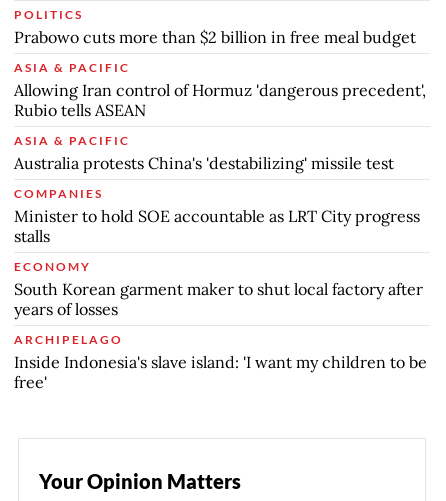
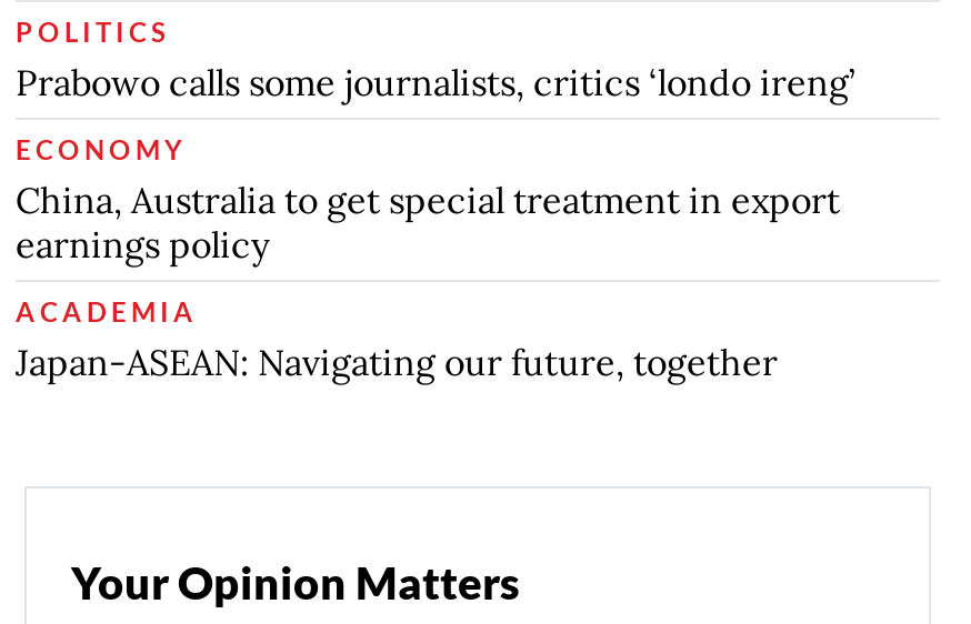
[14,27,426,246] Prabowo cuts more than $2 billion in free meal budget | ASIA & PACIFIC | Allowing Iran control of Hormuz 'dangerous precedent', | Rubio tells ASEAN | ASIA & PACIFIC | Australia protests China's 'destabilizing' missile test | COMPANIES | Minister to hold SOE accountable as LRT City progress | stalls -> [16,59,855,103] Prabowo calls some journalists, critics ‘londo ireng’
[14,279,423,319] South Korean garment maker to shut local factory after | years of losses -> [16,177,840,266] China, Australia to get special treatment in export | earnings policy
[14,332,427,392] ARCHIPELAGO | Inside Indonesia's slave island: 'I want my children to be | free' -> [16,294,778,383] ACADEMIA | Japan-ASEAN: Navigating our future, together

